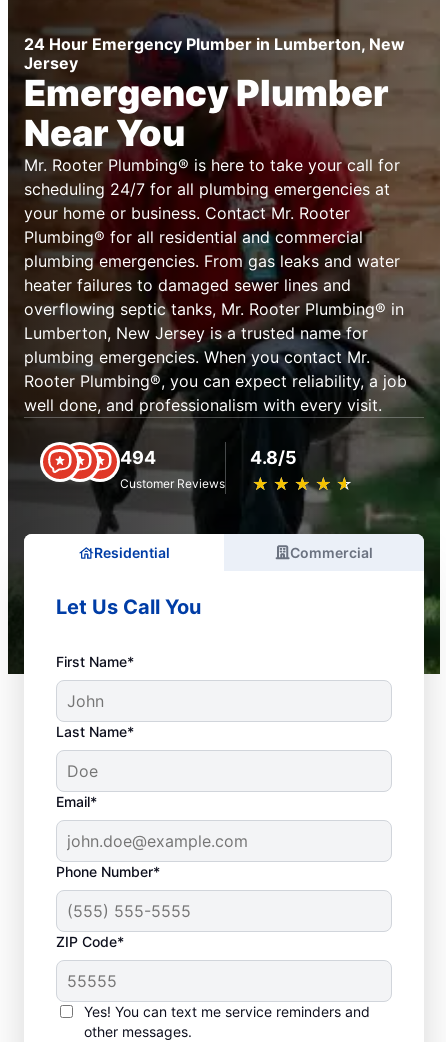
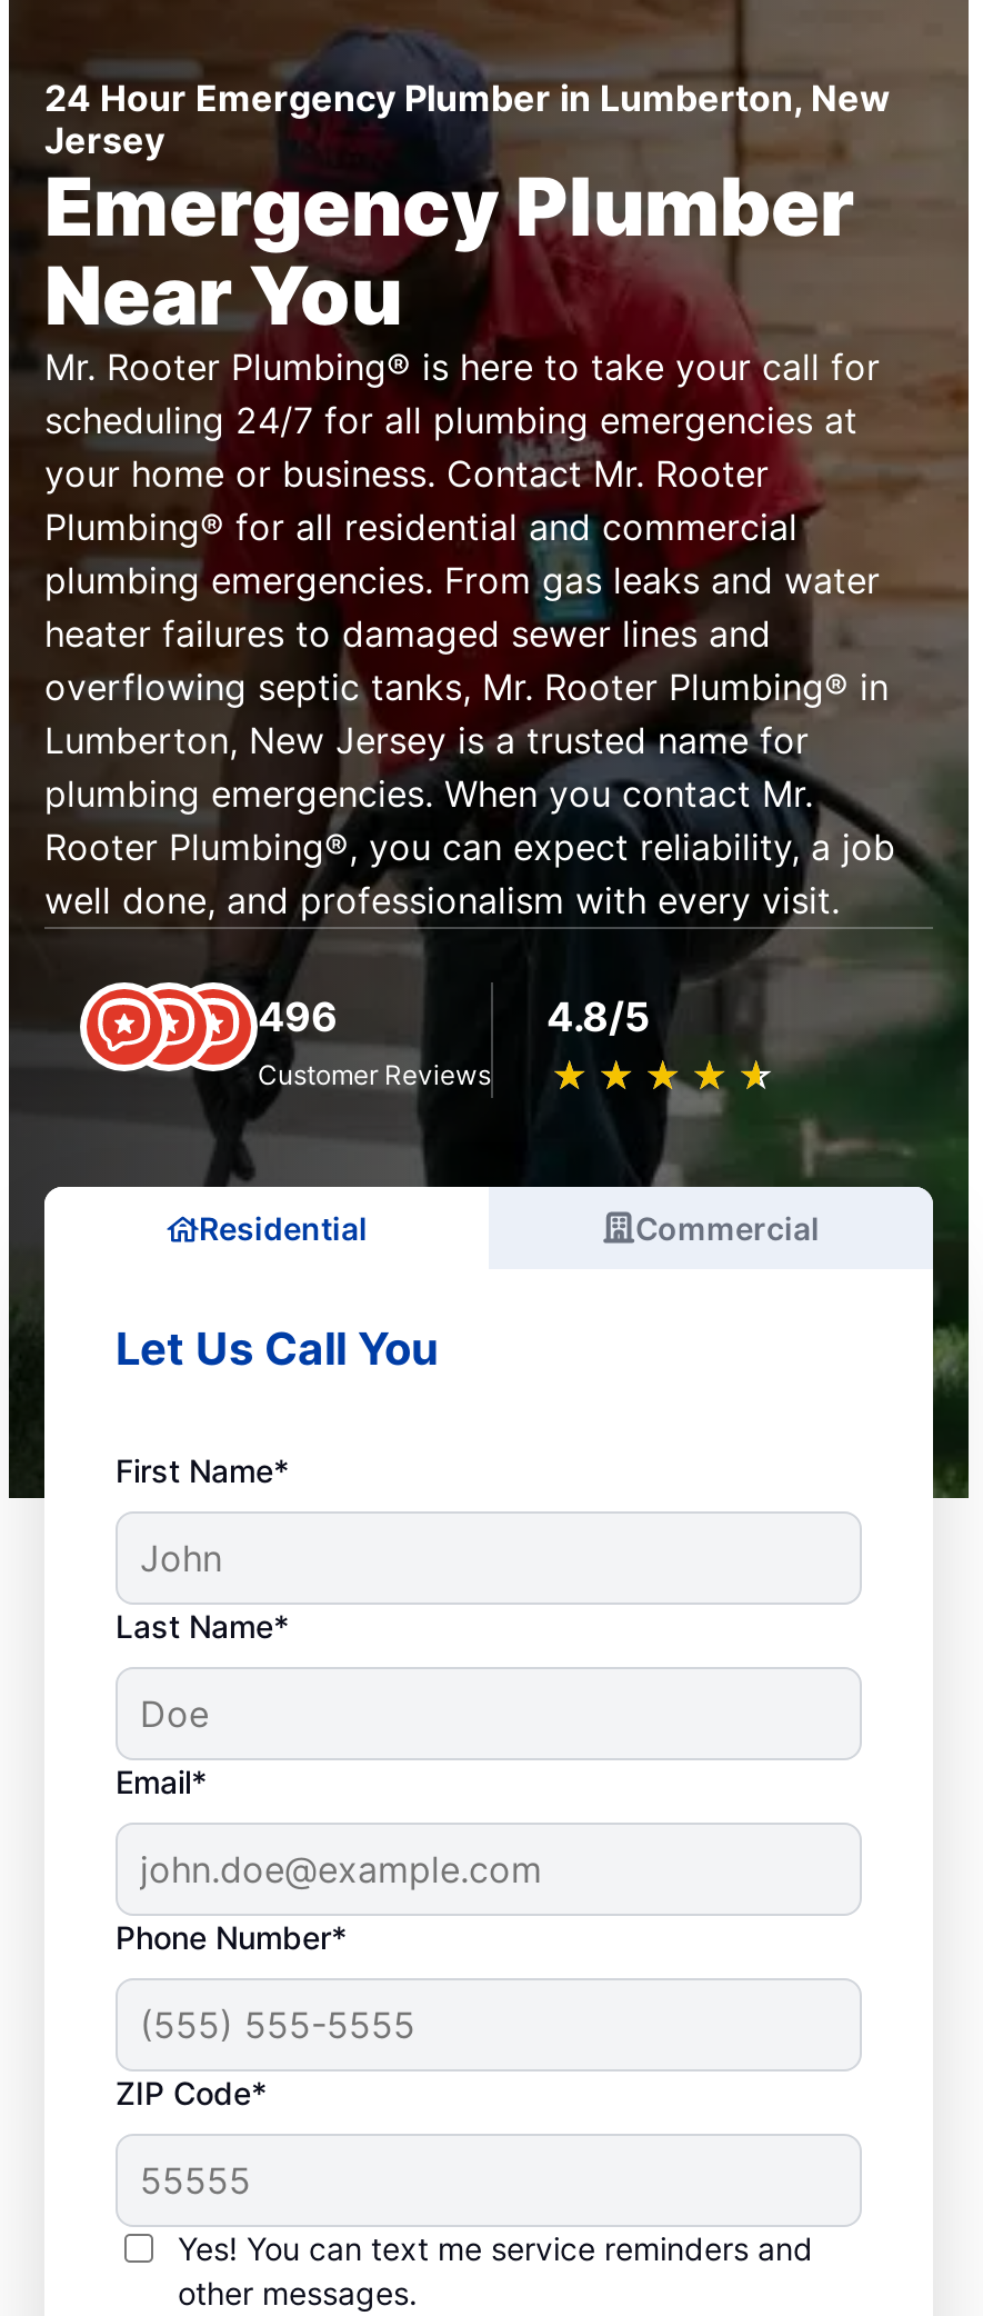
[120,447,156,468] 494 -> [258,994,338,1040] 496

